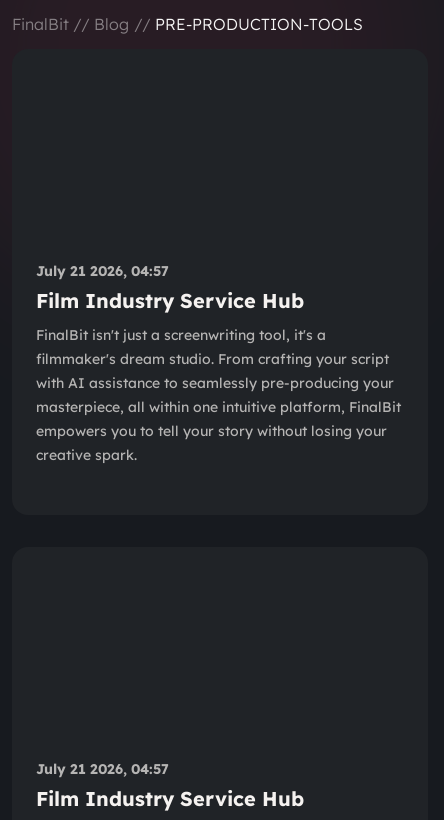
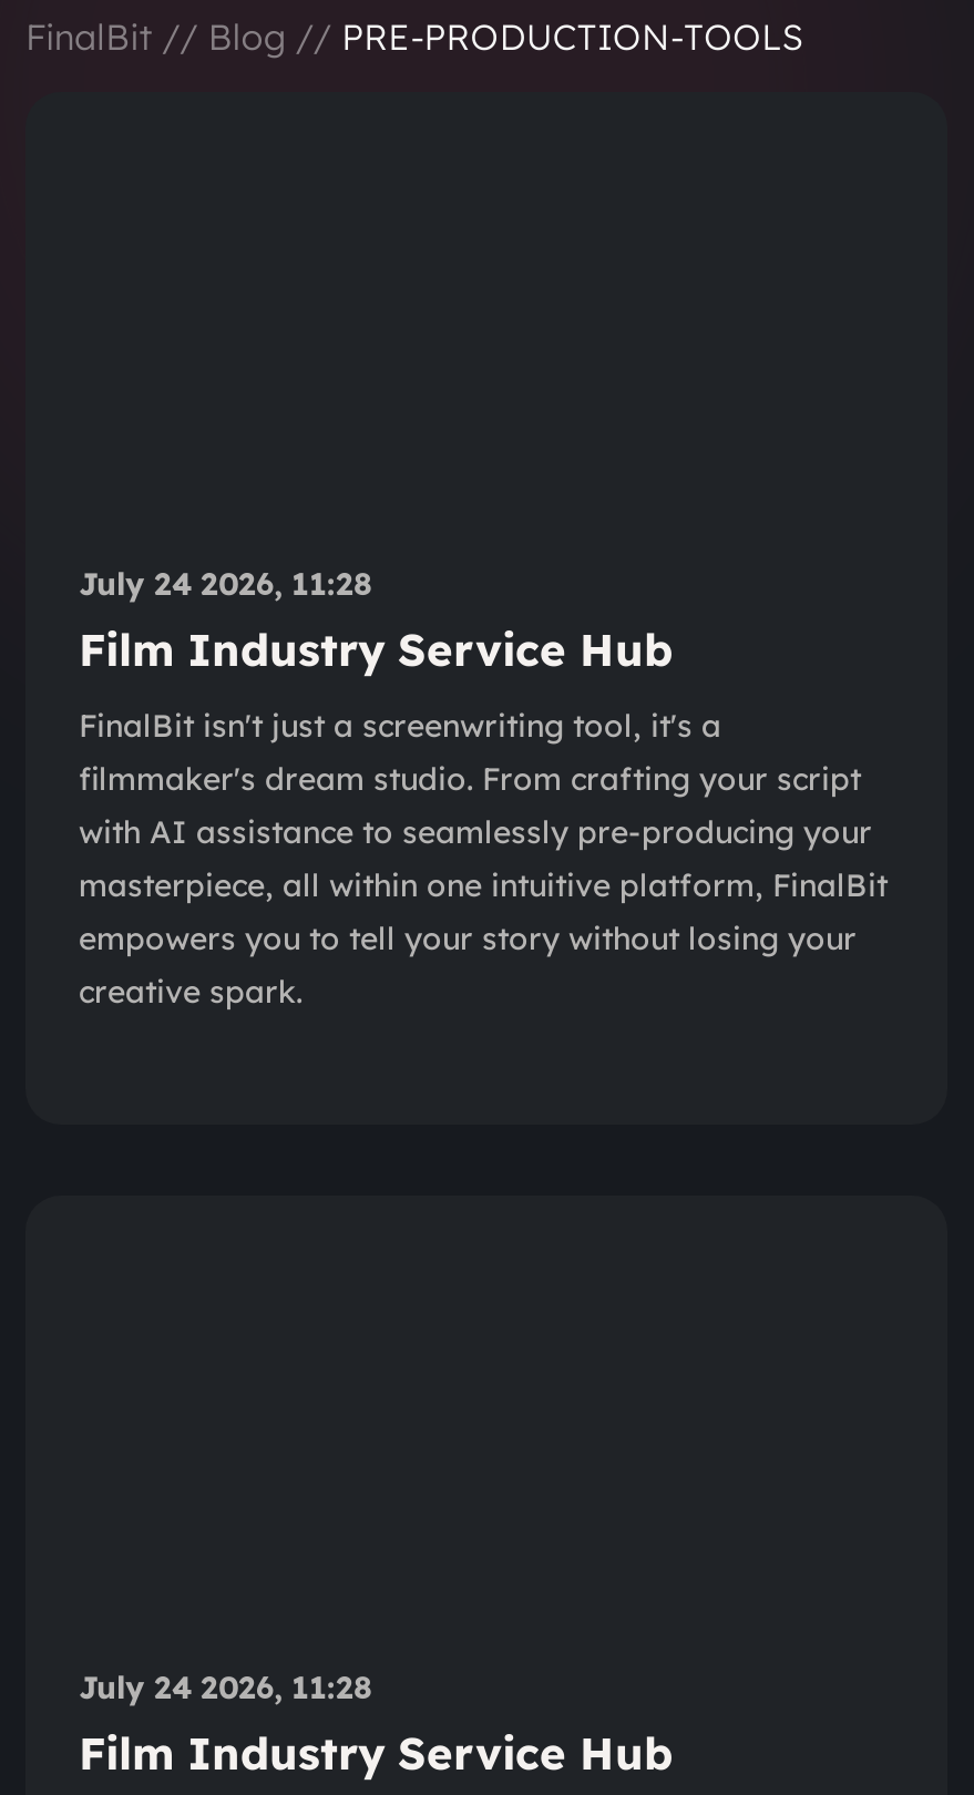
[36,262,169,280] July 21 2026, 04:57 -> [79,564,371,604] July 24 2026, 11:28
[36,760,169,778] July 21 2026, 04:57 -> [79,1668,371,1707] July 24 2026, 11:28

